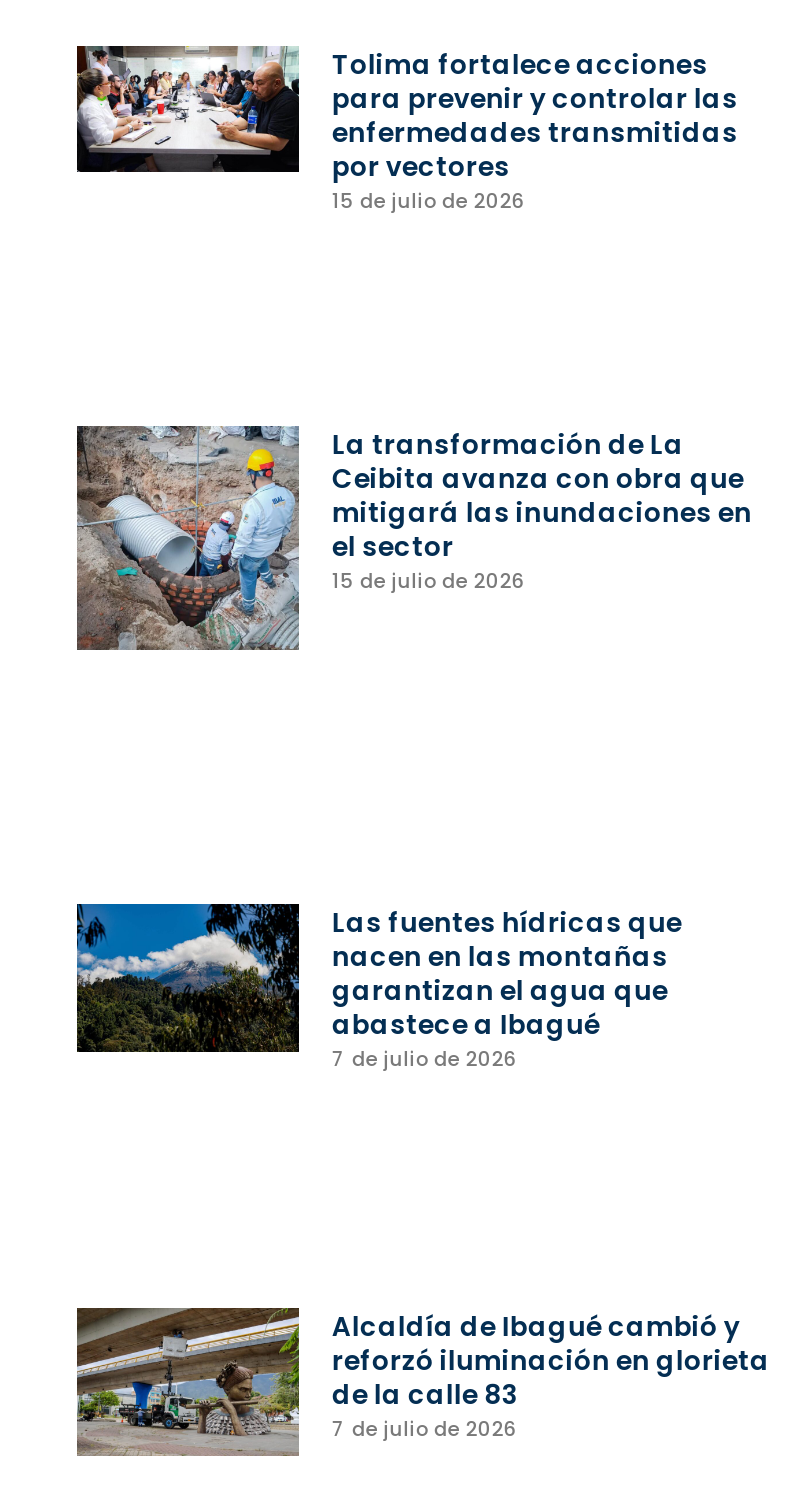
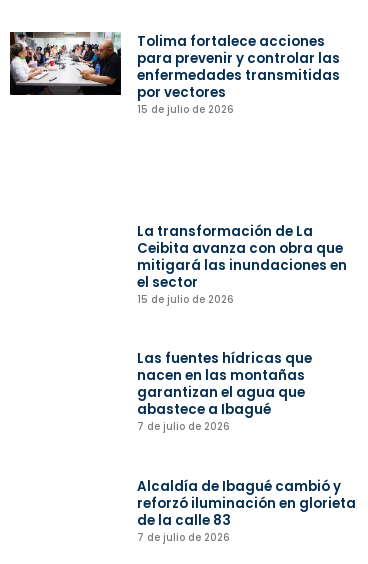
[75,424,301,652] [image] -> none
[75,902,301,1054] [image] -> none
[75,1306,301,1458] [image] -> none

